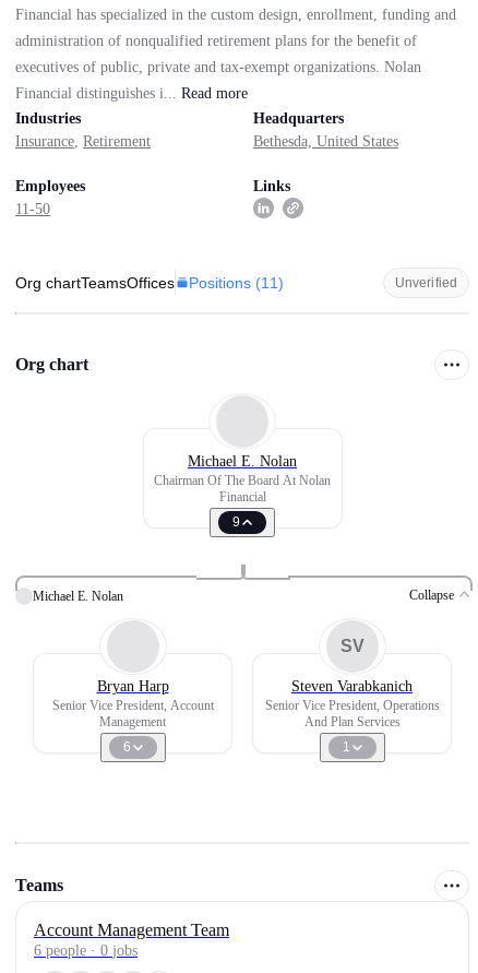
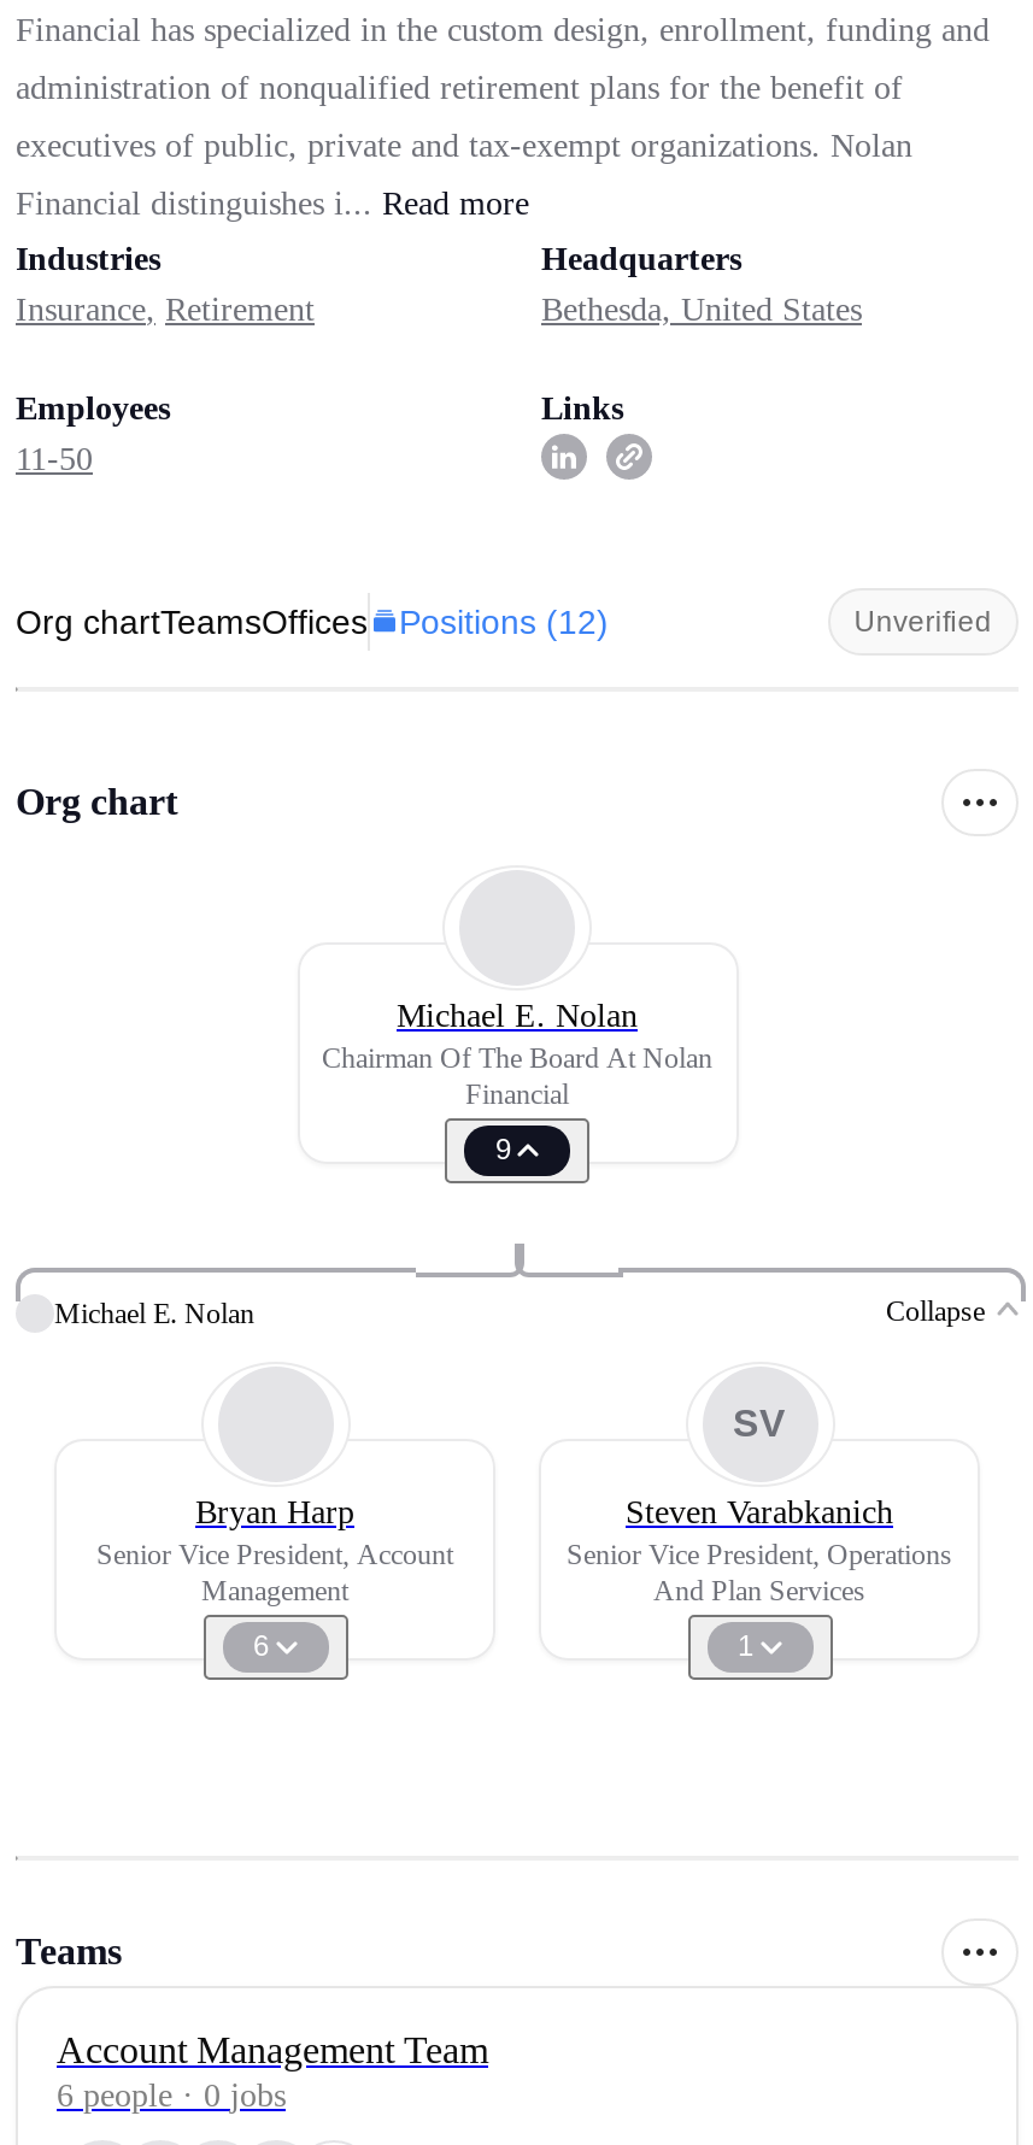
[15,274,284,292] Org chartTeamsOffices Positions (11) -> [16,602,609,641] Org chartTeamsOffices Positions (12)

